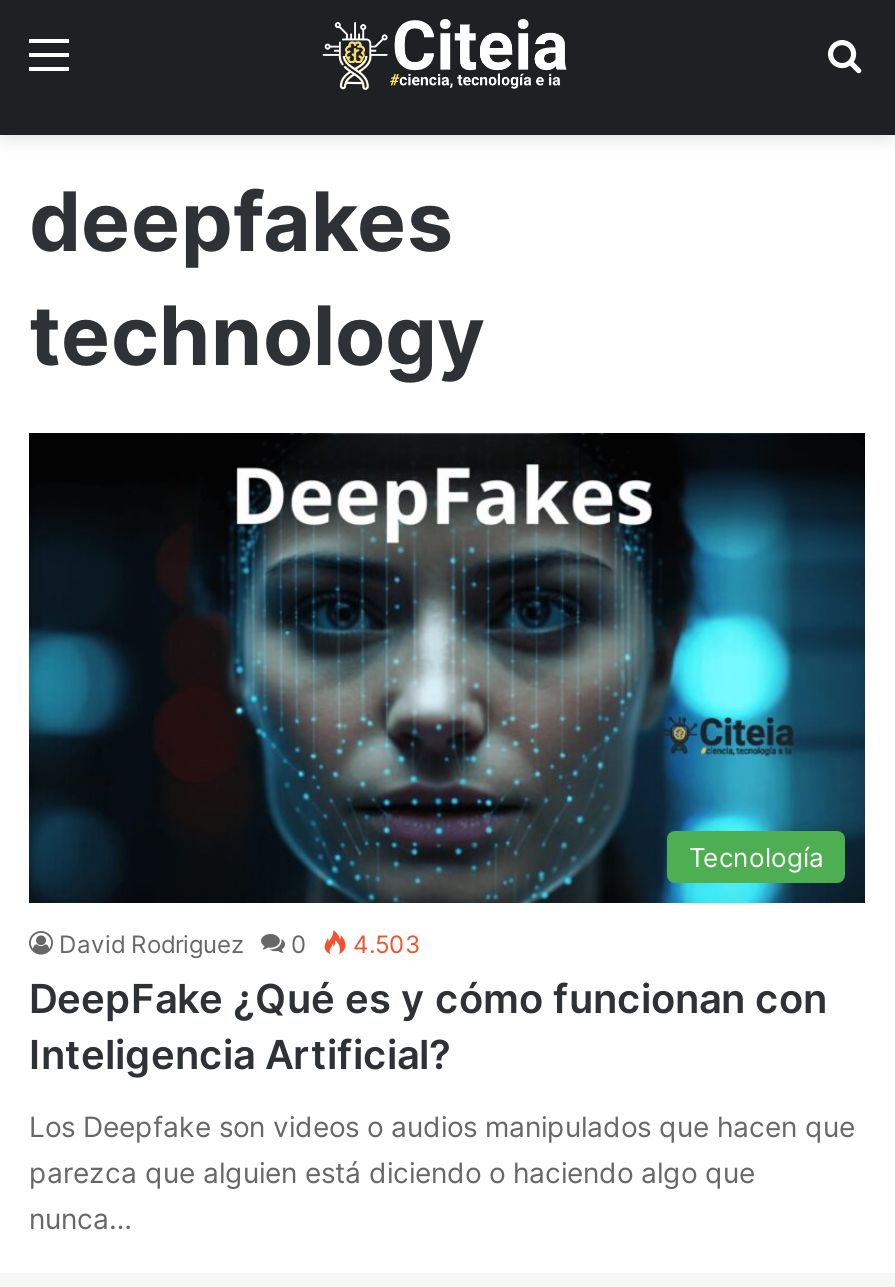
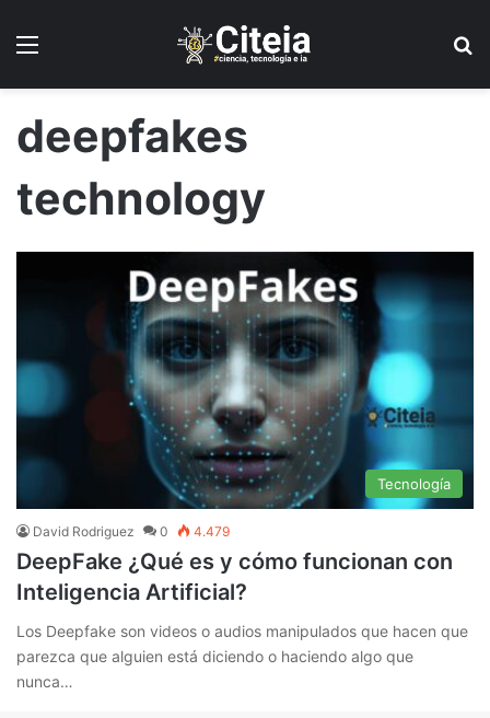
[59,929,421,959] David Rodriguez 0 4.503 -> [33,524,230,540] David Rodriguez 0 4.479

